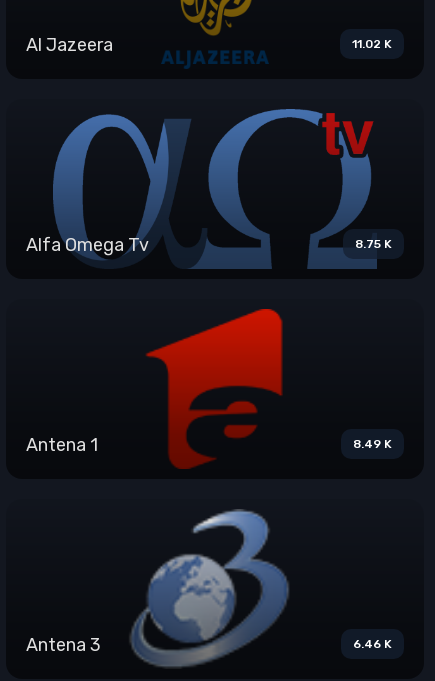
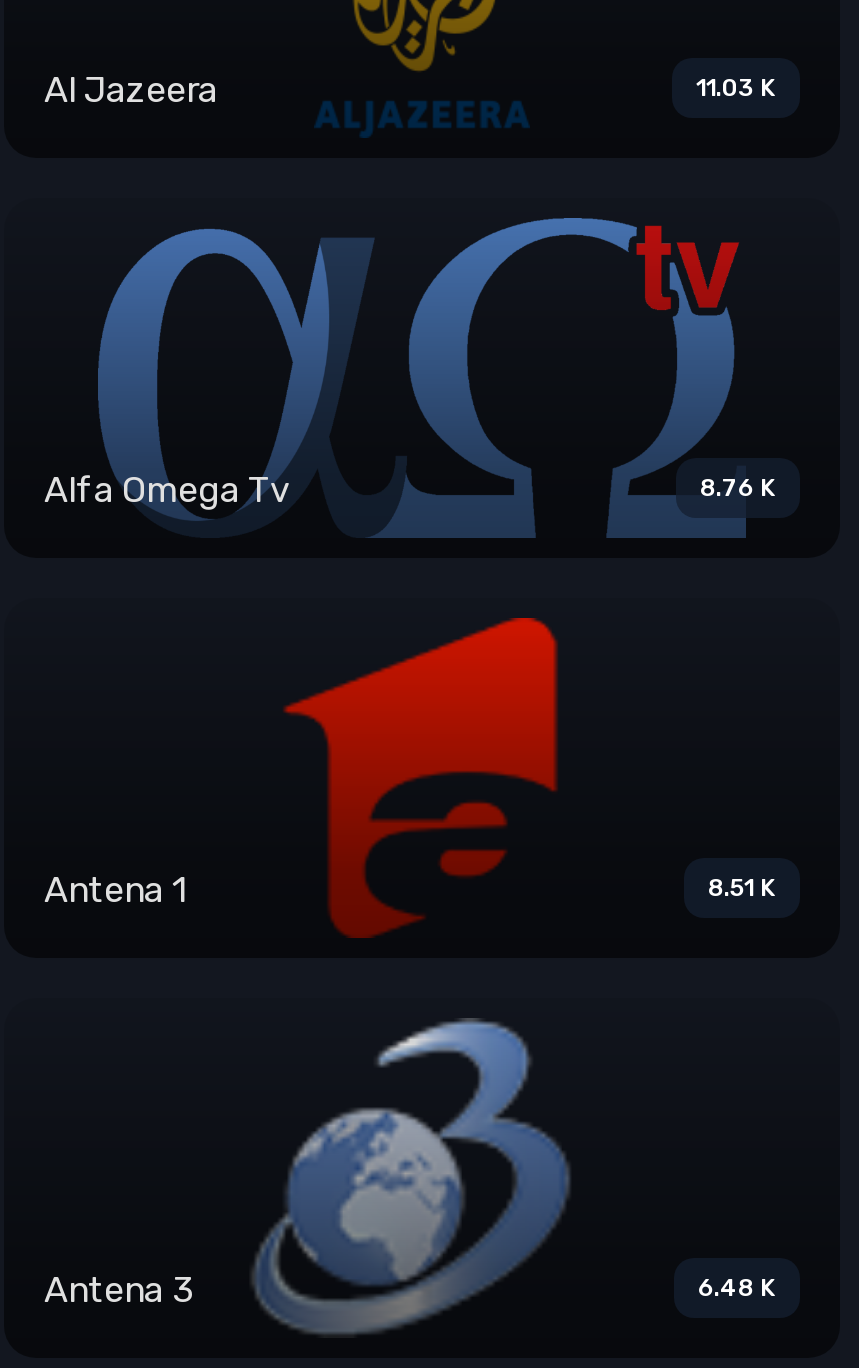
[352,37,392,51] 11.02 K -> [696,74,776,102] 11.03 K
[355,237,392,251] 8.75 K -> [700,474,776,502] 8.76 K
[353,437,392,451] 8.49 K -> [708,874,776,902] 8.51 K
[353,637,392,651] 6.46 K -> [698,1274,776,1302] 6.48 K

